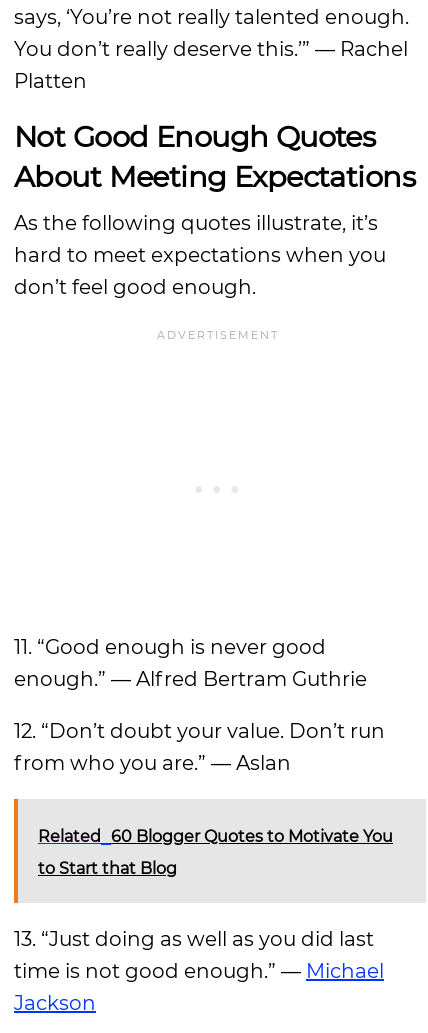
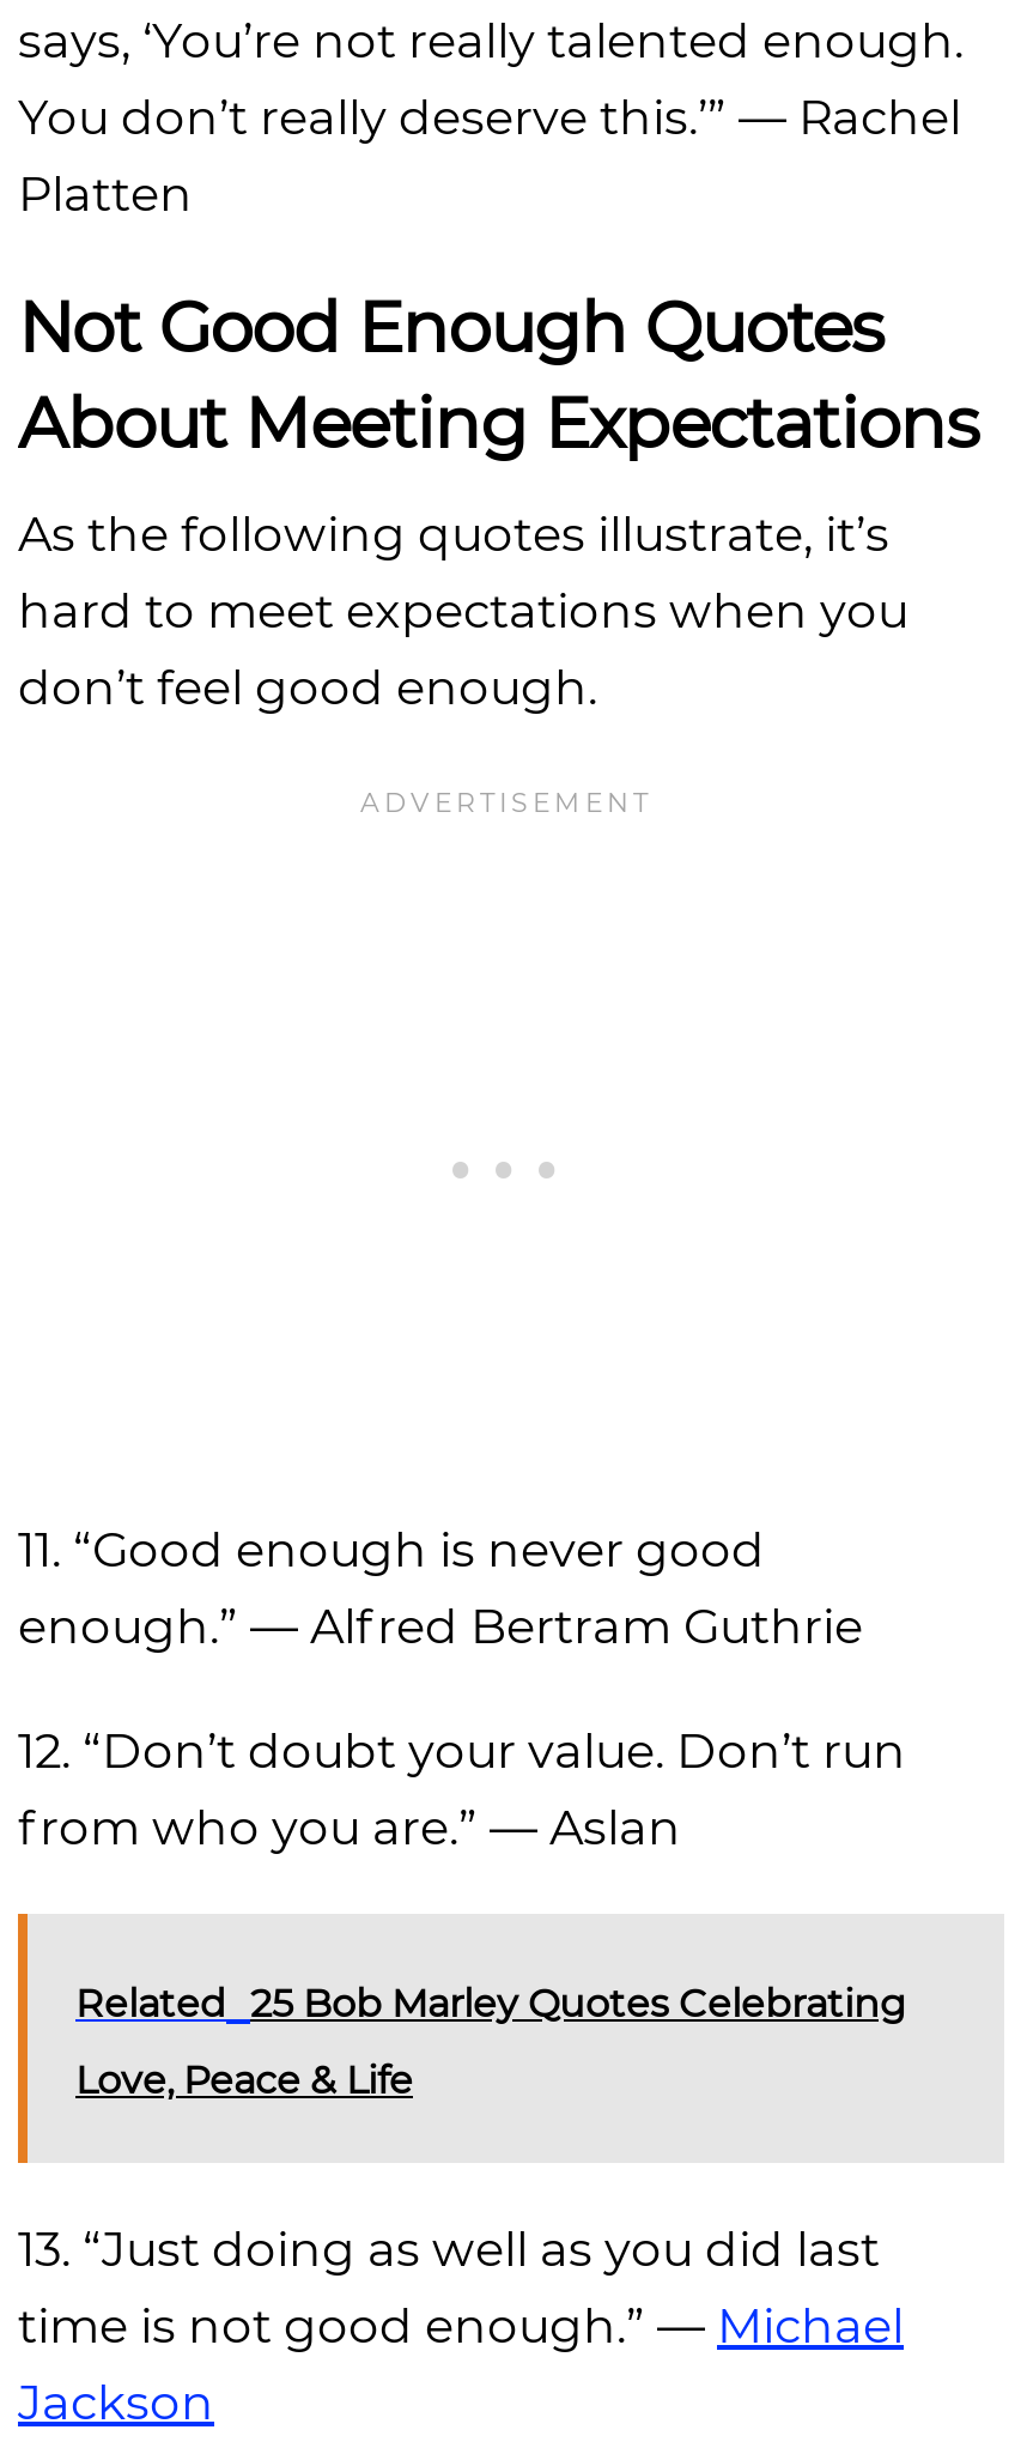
[38,827,393,846] Related 60 Blogger Quotes to Motivate You -> [75,1981,906,2026] Related 25 Bob Marley Quotes Celebrating
[38,859,177,878] to Start that Blog -> [75,2058,413,2103] Love, Peace & Life

